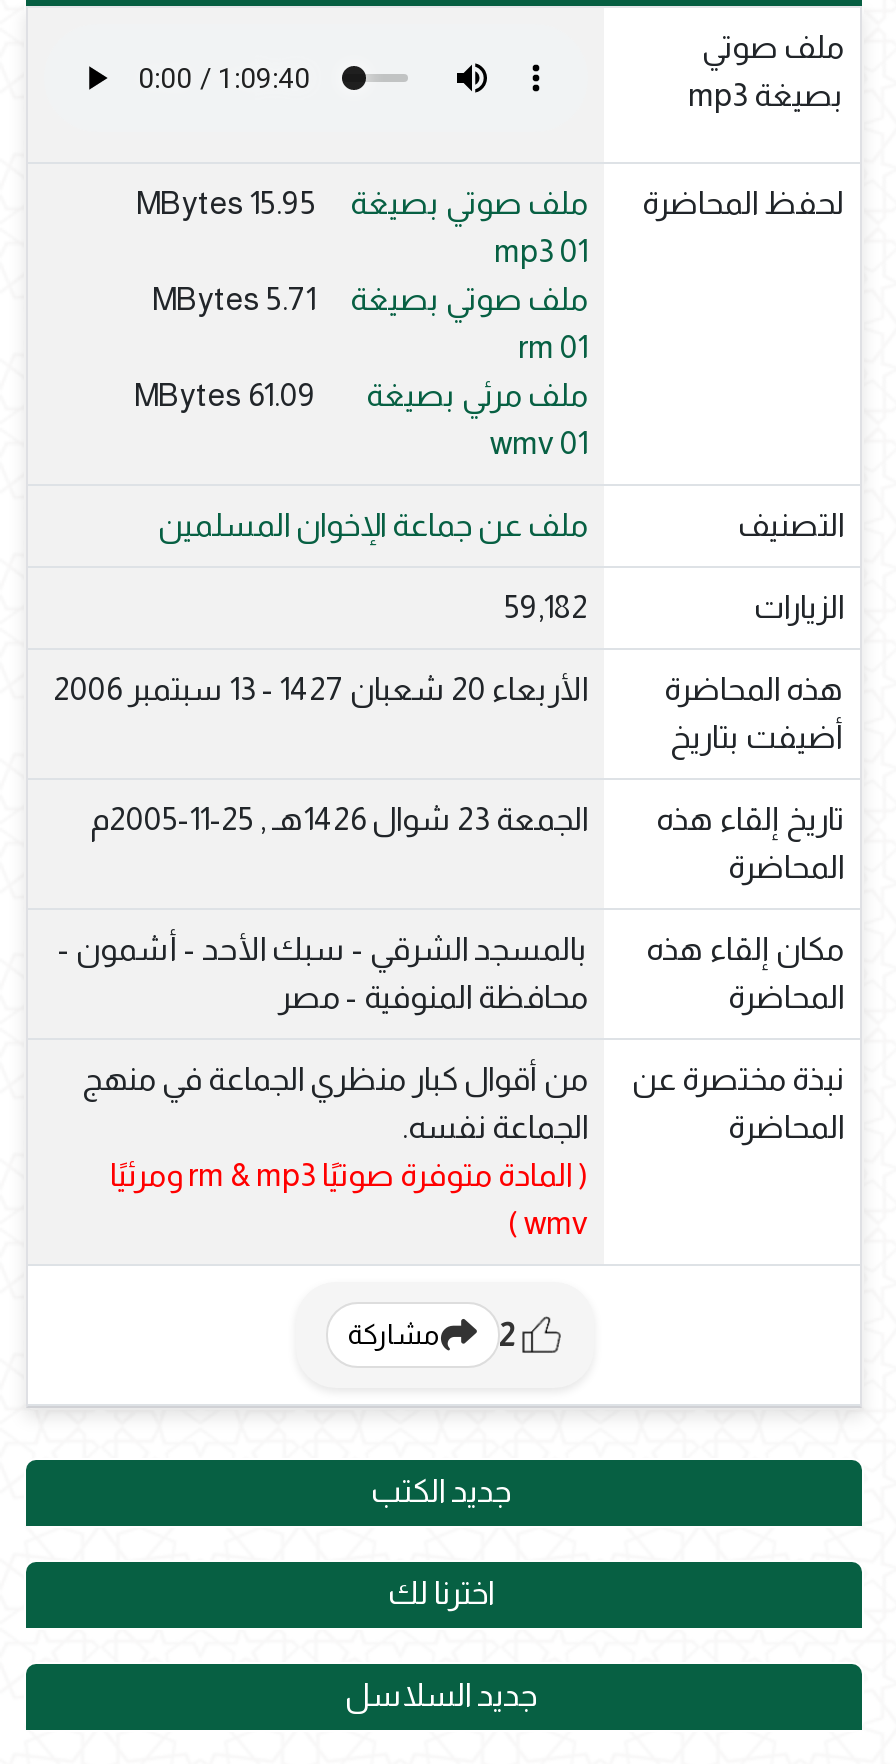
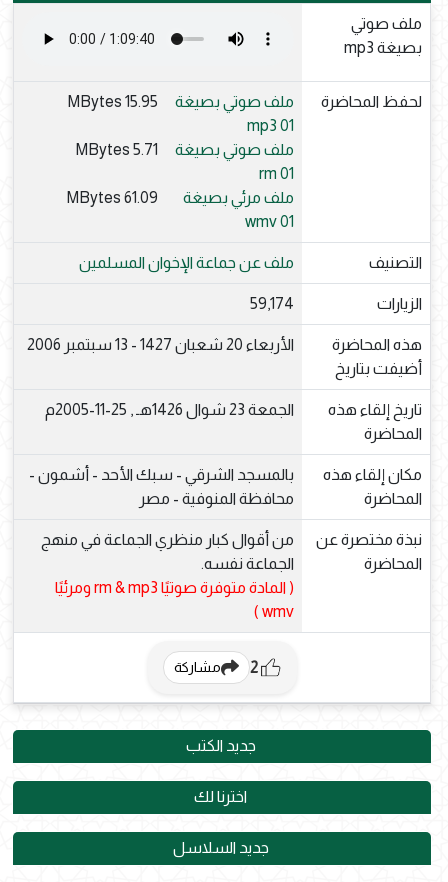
[504,590,588,624] 59,182 -> [250,295,294,312] 59,174

